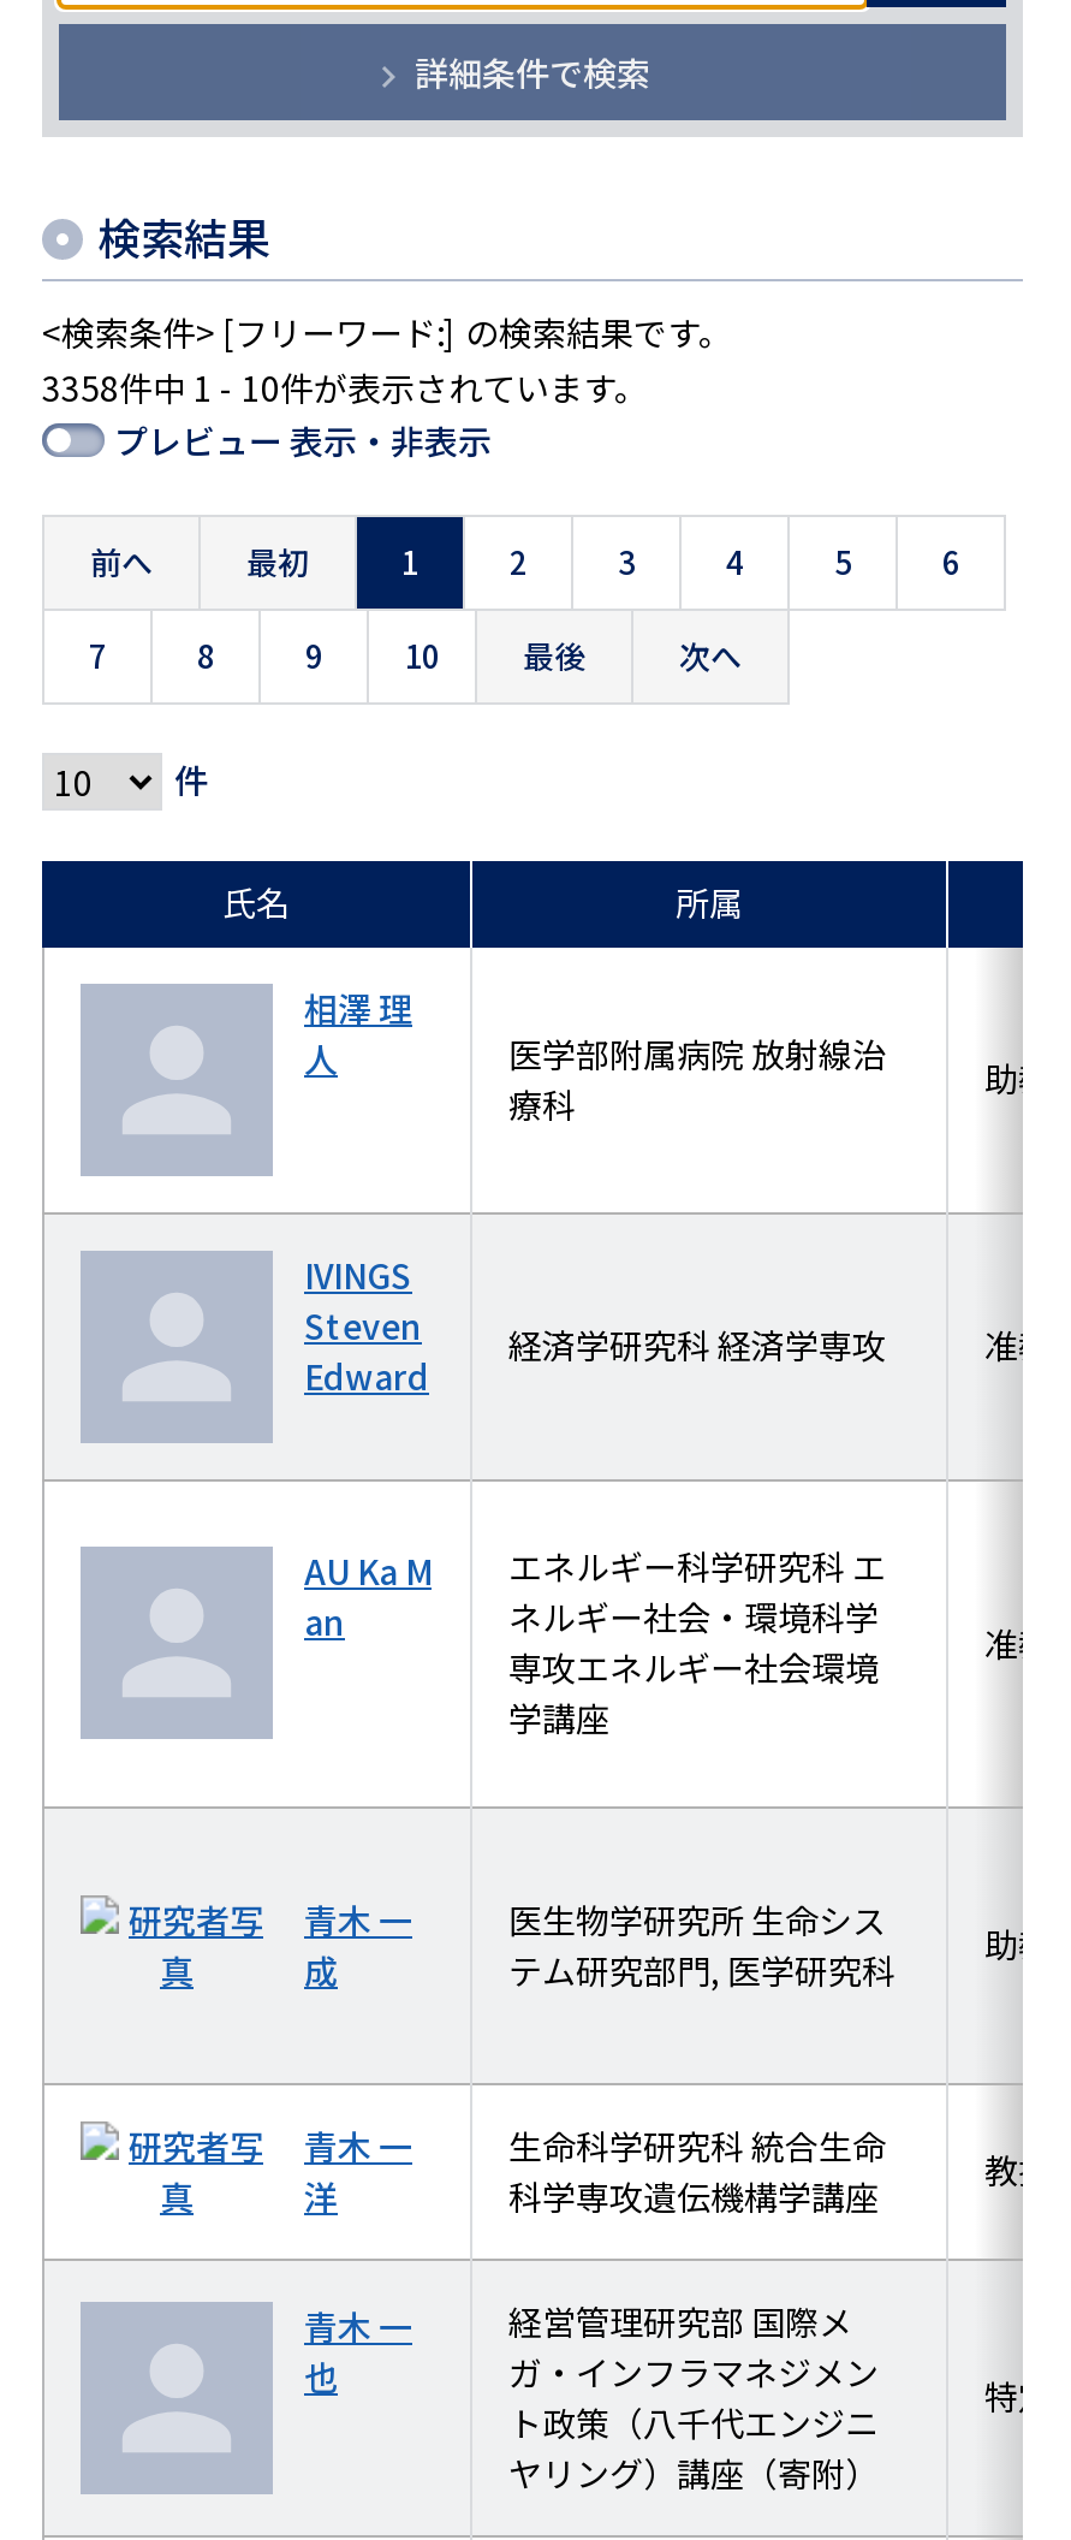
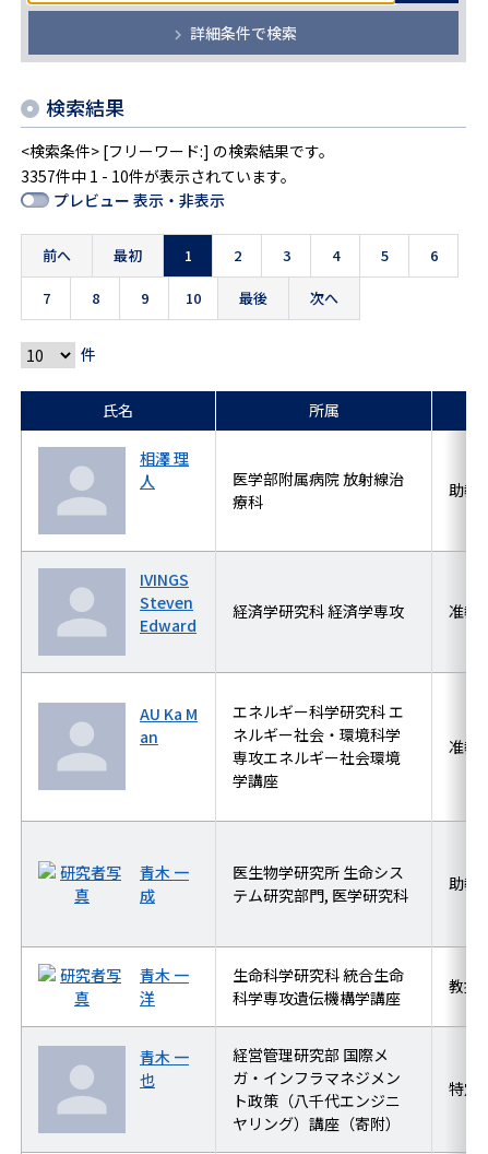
[42,363,648,411] 3358件中 1 - 10件が表示されています。 -> [21,165,296,187] 3357件中 1 - 10件が表示されています。

